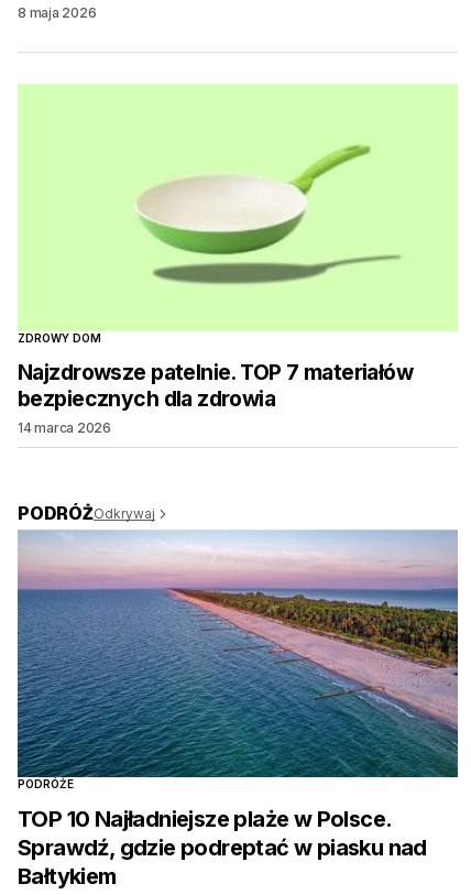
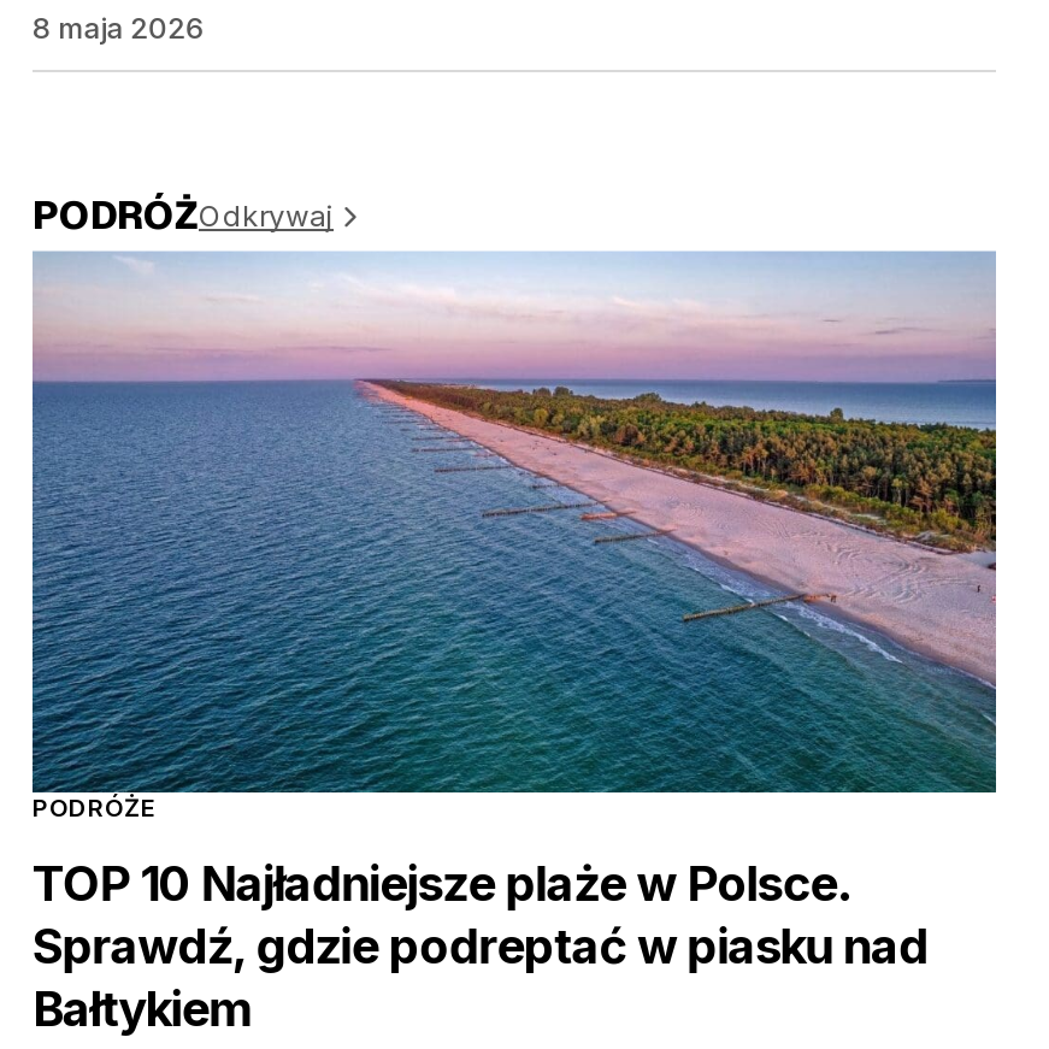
[18,84,458,436] [image] | ZDROWY DOM | Najzdrowsze patelnie. TOP 7 materiałów | bezpiecznych dla zdrowia | 14 marca 2026 -> none

